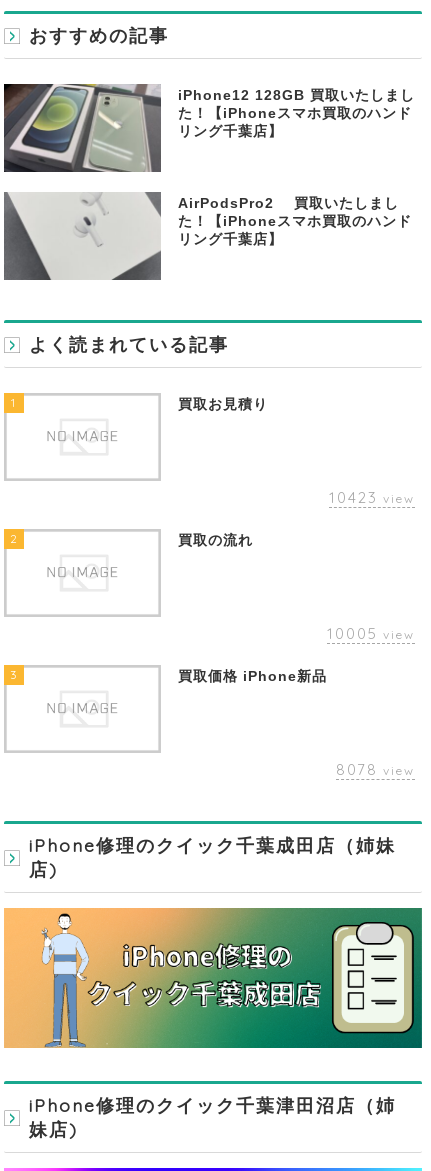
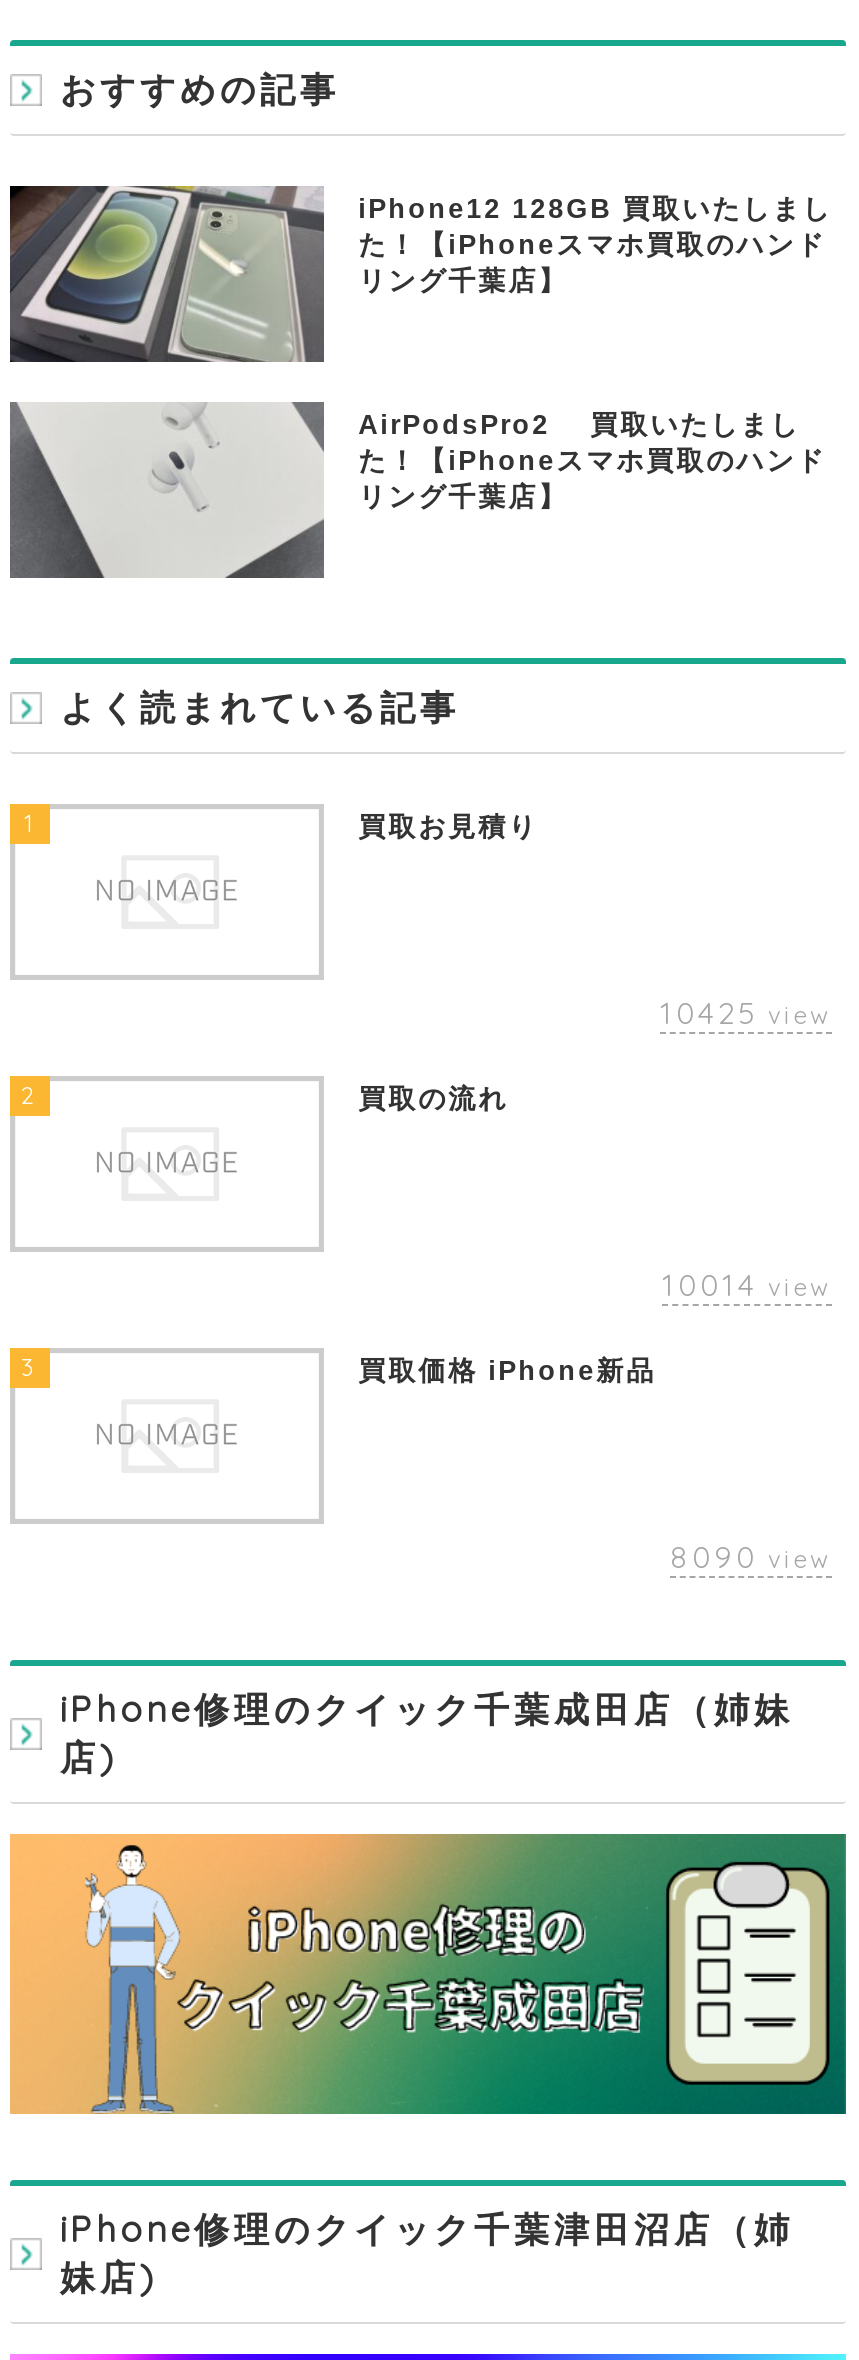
[329,488,415,507] 10423 view -> [660,994,832,1032] 10425 view
[327,624,415,643] 10005 view -> [662,1267,832,1305] 10014 view
[336,760,415,779] 8078 view -> [670,1539,832,1577] 8090 view

